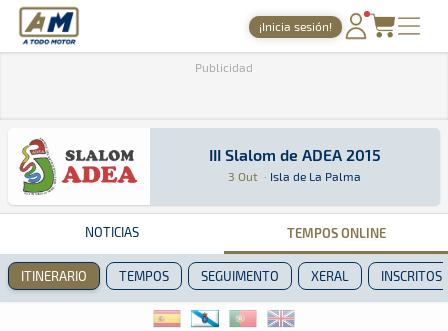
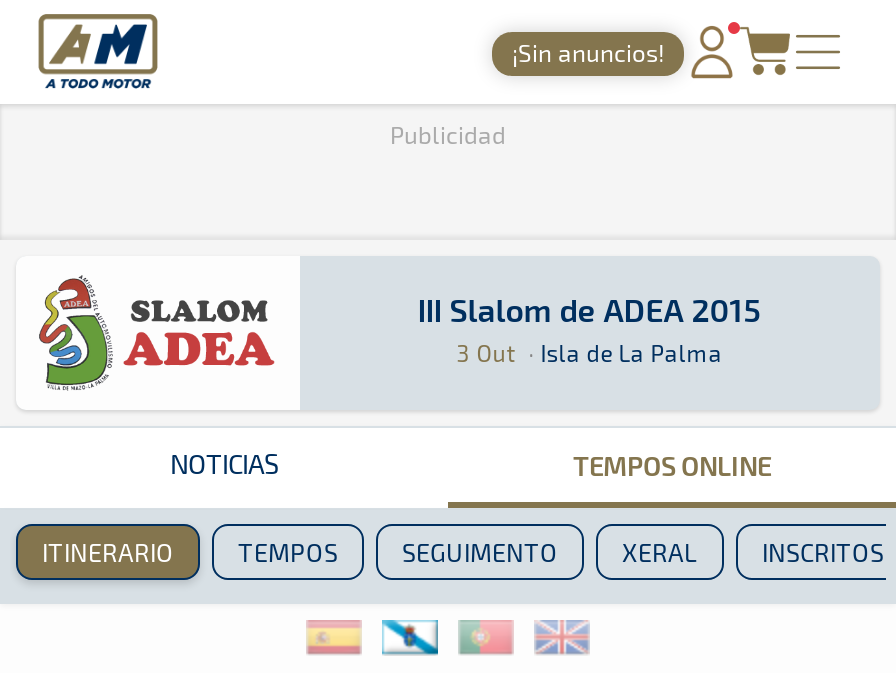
[259,19,332,33] ¡Inicia sesión! -> [512,38,664,66] ¡Sin anuncios!

